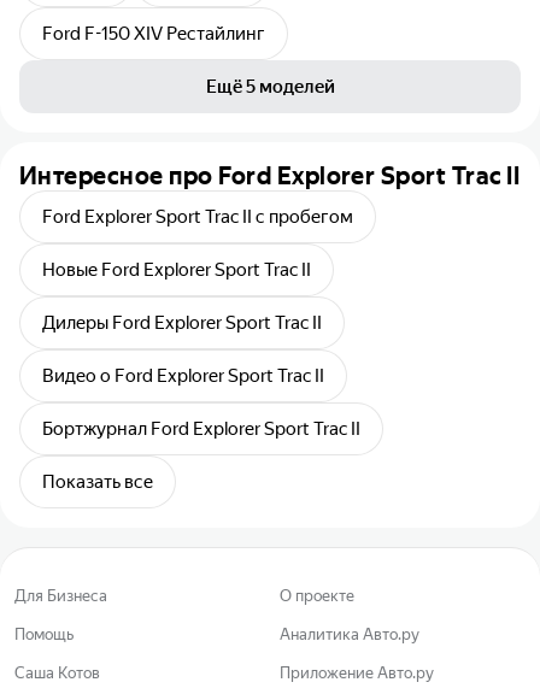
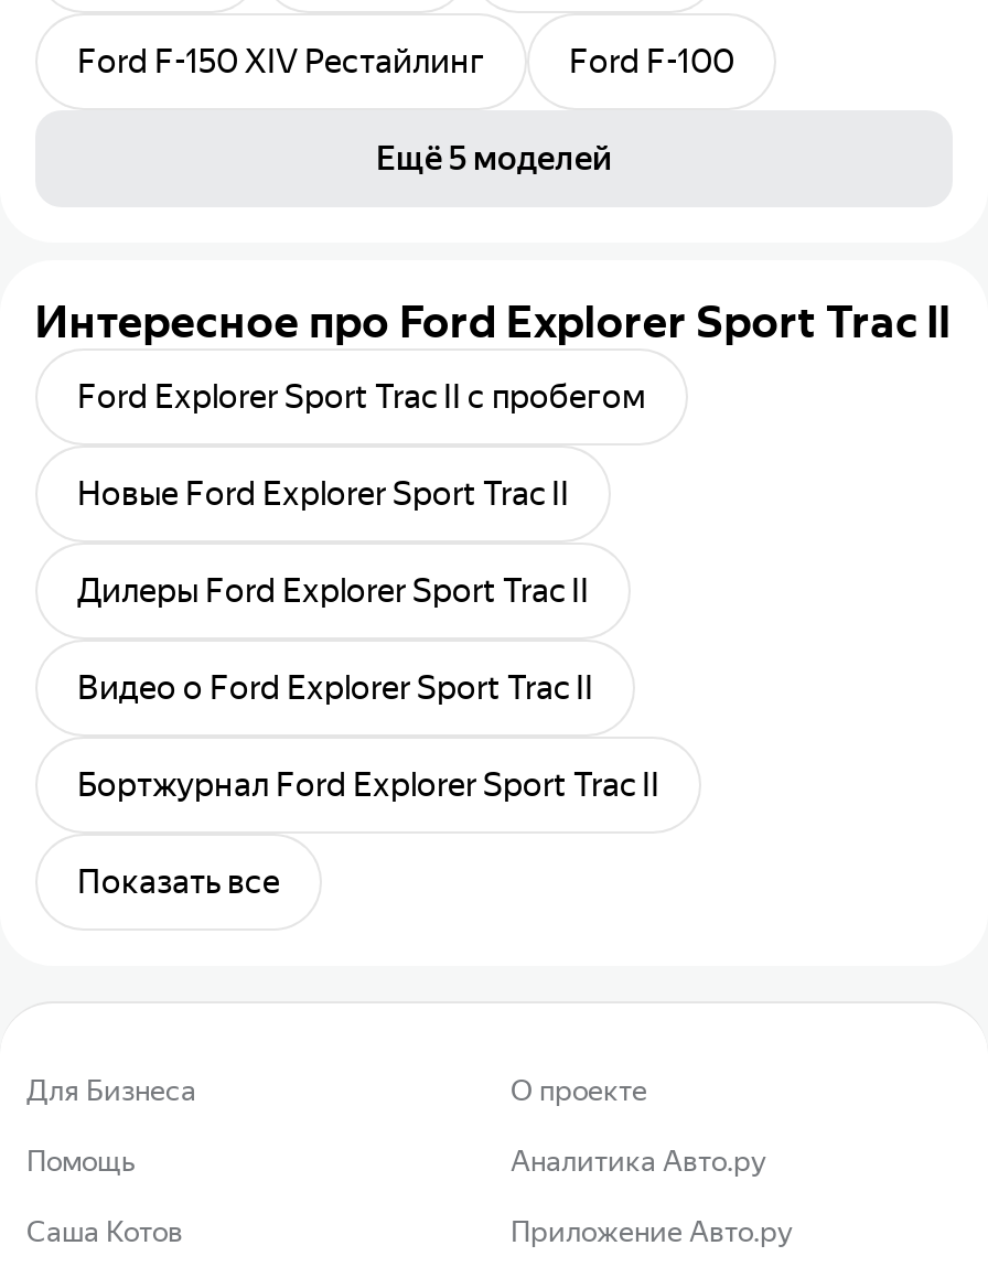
none -> [569,42,734,82] Ford F-100

